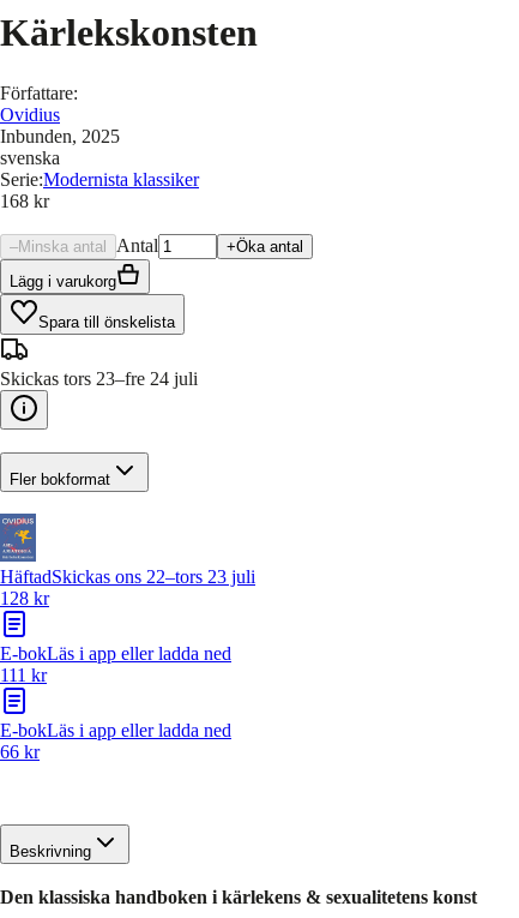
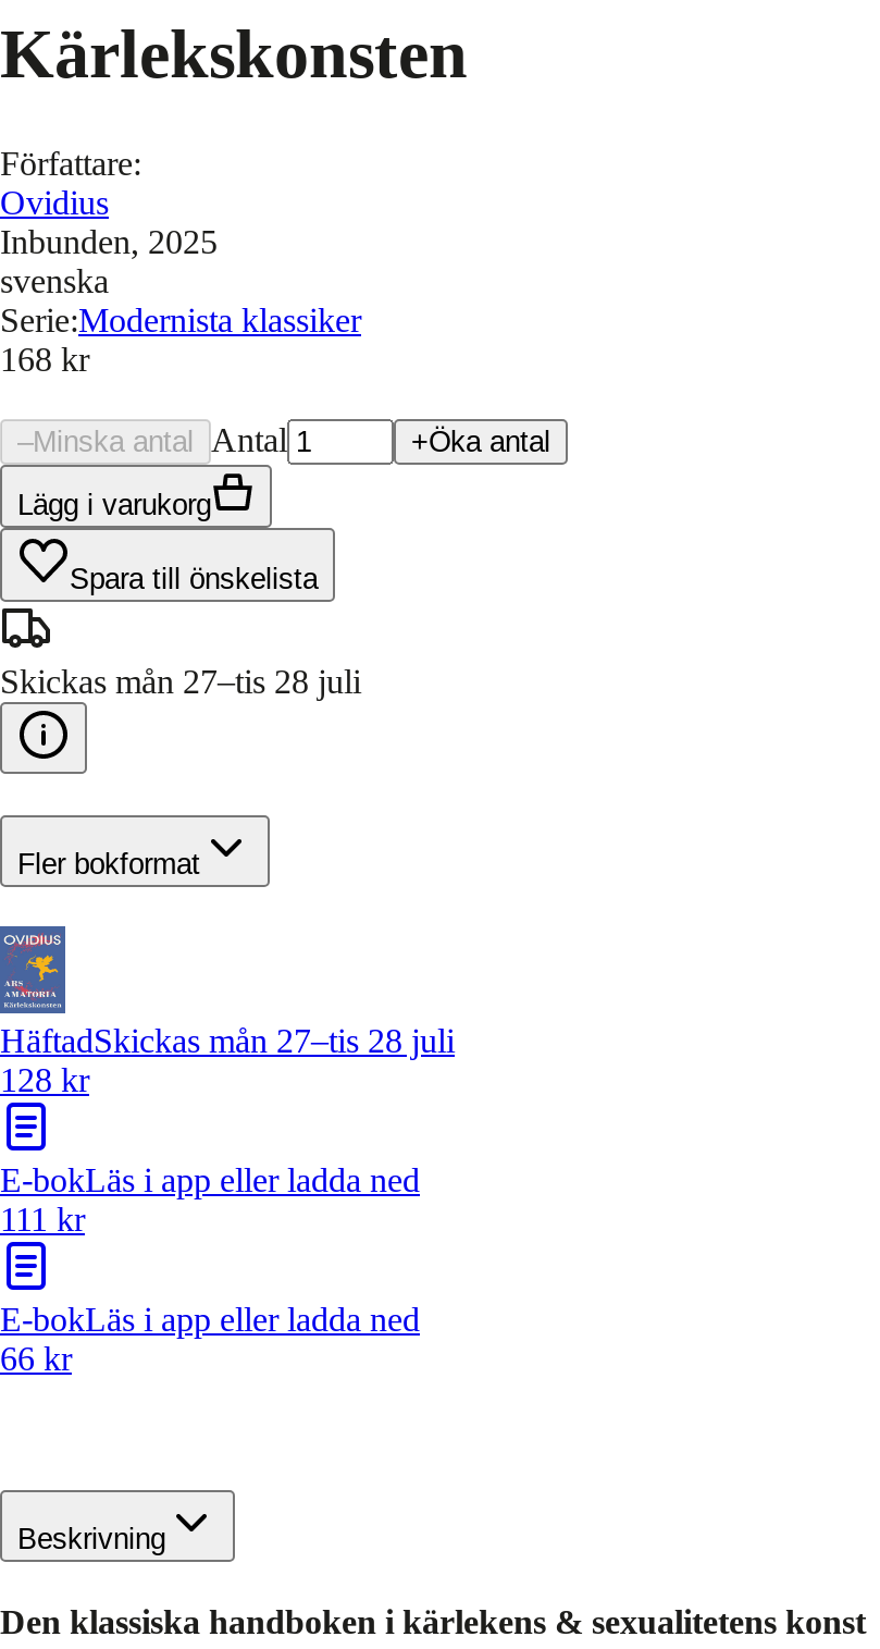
[0,368,198,389] Skickas tors 23–fre 24 juli -> [0,663,361,700] Skickas mån 27–tis 28 juli
[0,567,255,587] HäftadSkickas ons 22–tors 23 juli -> [0,1023,455,1060] HäftadSkickas mån 27–tis 28 juli

